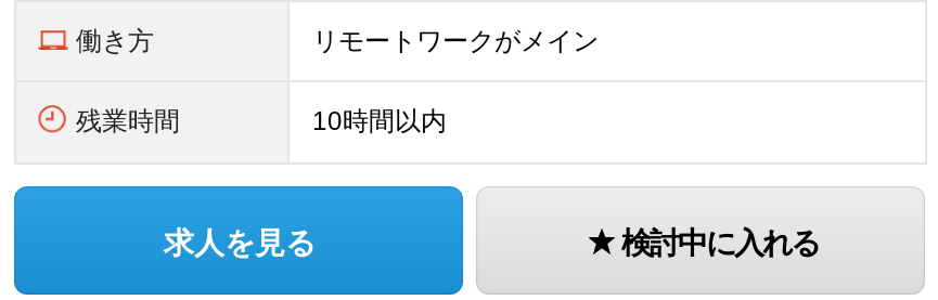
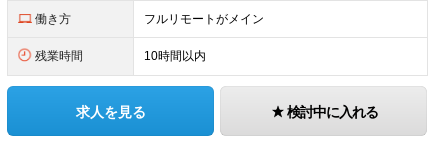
[312,26,598,56] リモートワークがメイン -> [144,12,264,26] フルリモートがメイン

